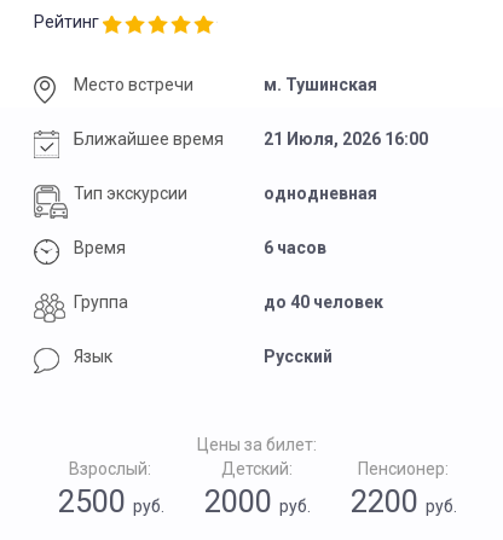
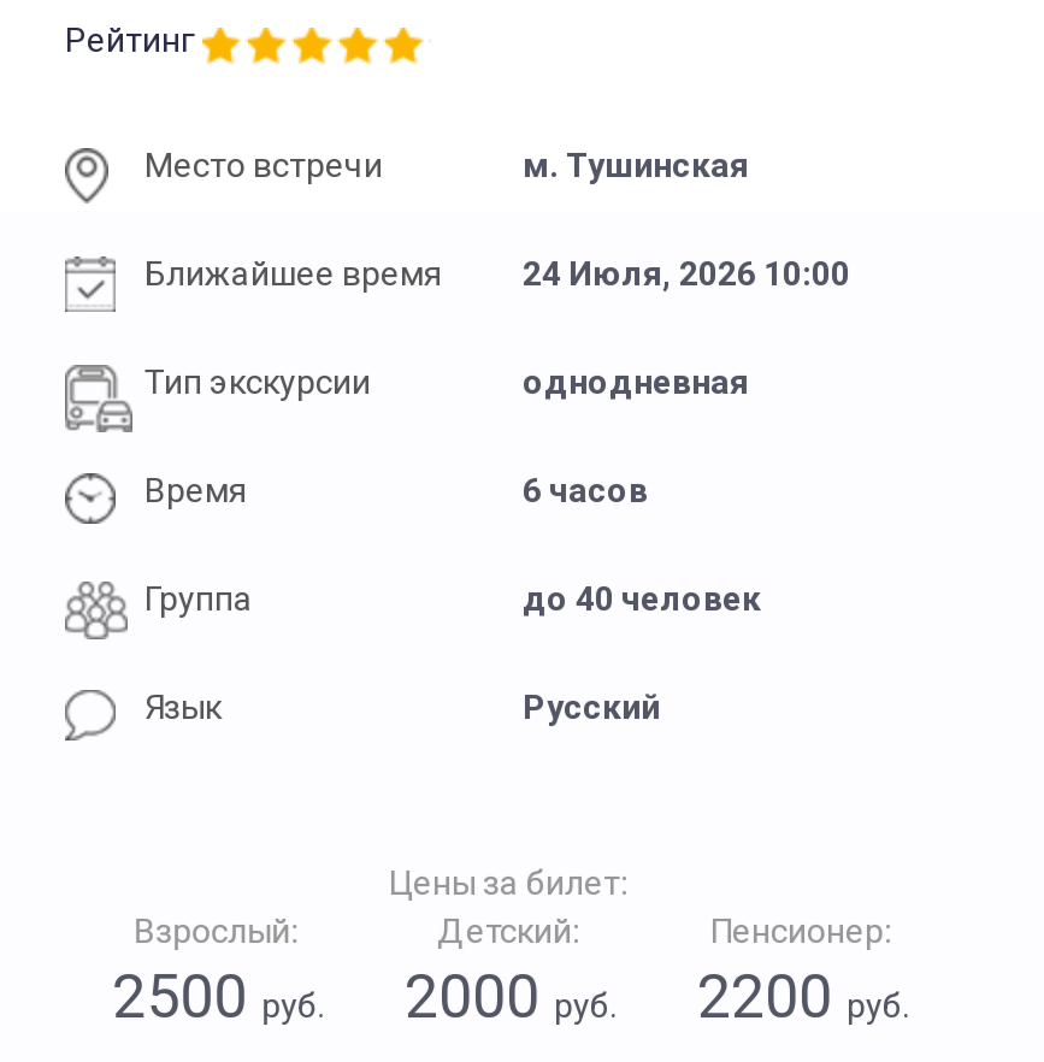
[264,129,428,149] 21 Июля, 2026 16:00 -> [523,254,850,293] 24 Июля, 2026 10:00

